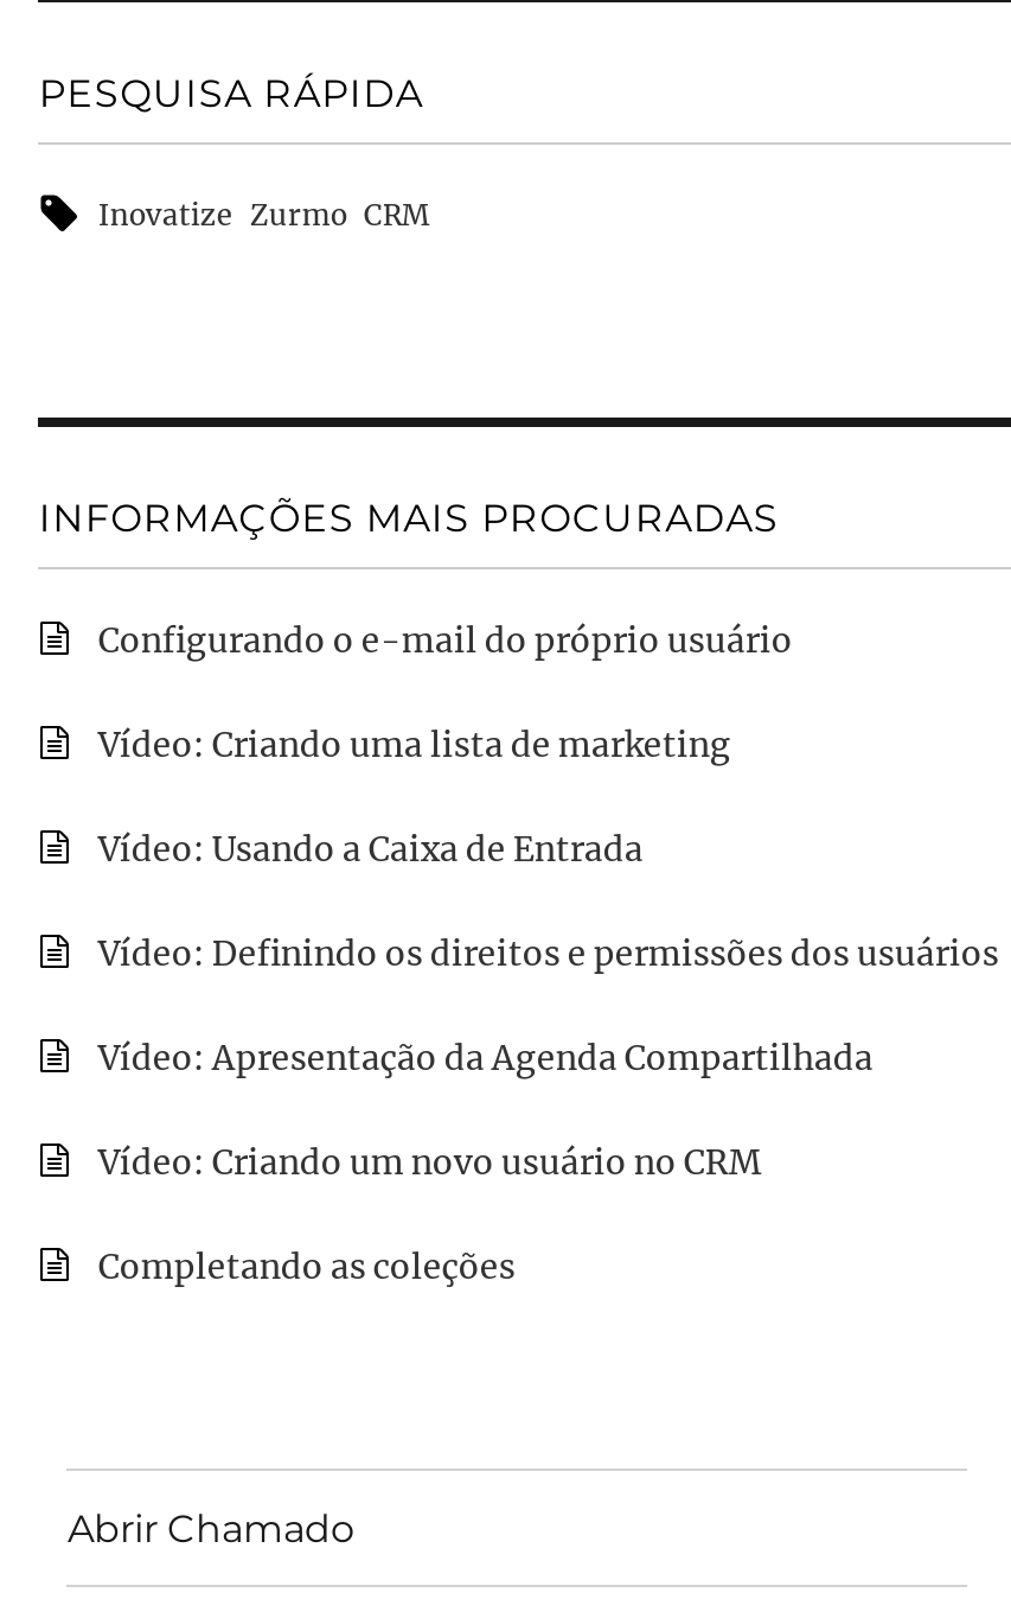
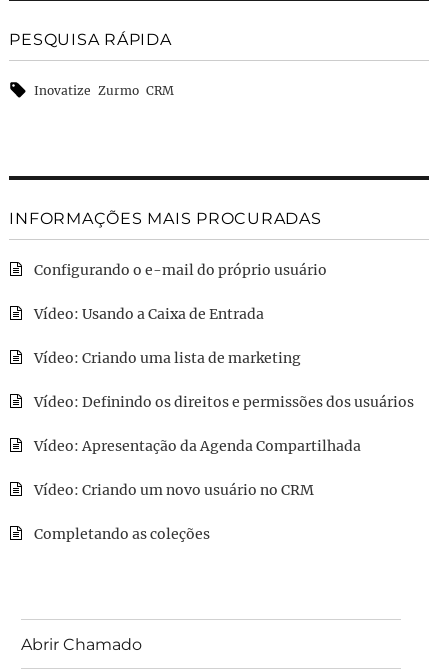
moved [98,724,731,767] -> [34,349,301,367]: Vídeo: Criando uma lista de marketing
moved [98,829,643,871] -> [34,305,264,323]: Vídeo: Usando a Caixa de Entrada

